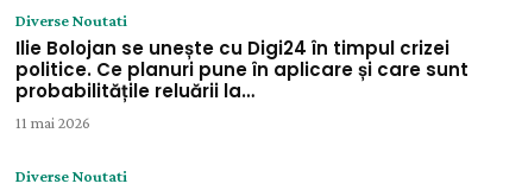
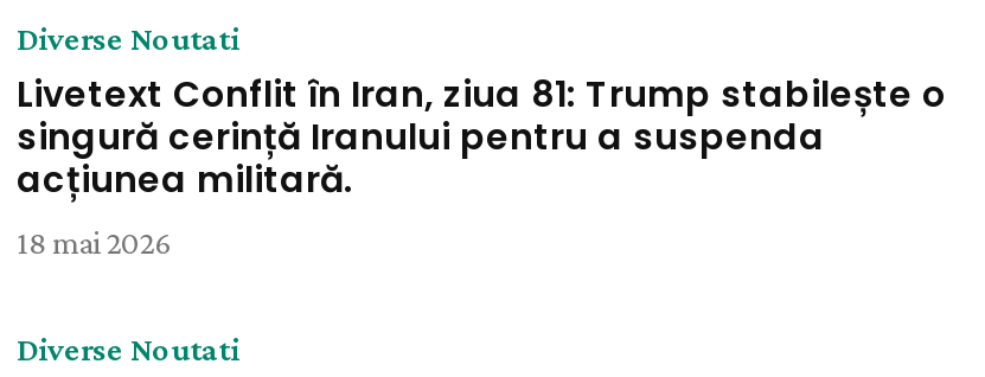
[15,36,468,132] Ilie Bolojan se unește cu Digi24 în timpul crizei | politice. Ce planuri pune în aplicare și care sunt | probabilitățile reluării la… | 11 mai 2026 -> [17,69,946,262] Livetext Conflit în Iran, ziua 81: Trump stabilește o | singură cerință Iranului pentru a suspenda | acțiunea militară. | 18 mai 2026

